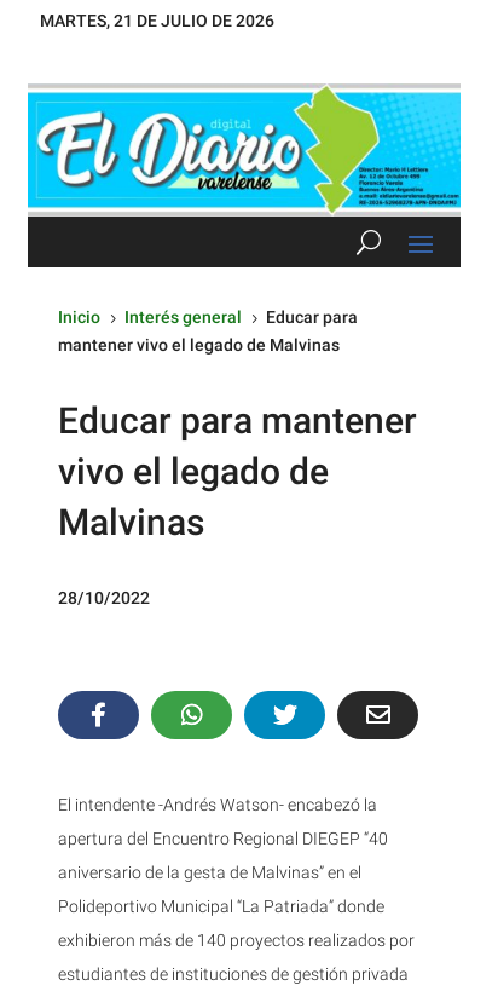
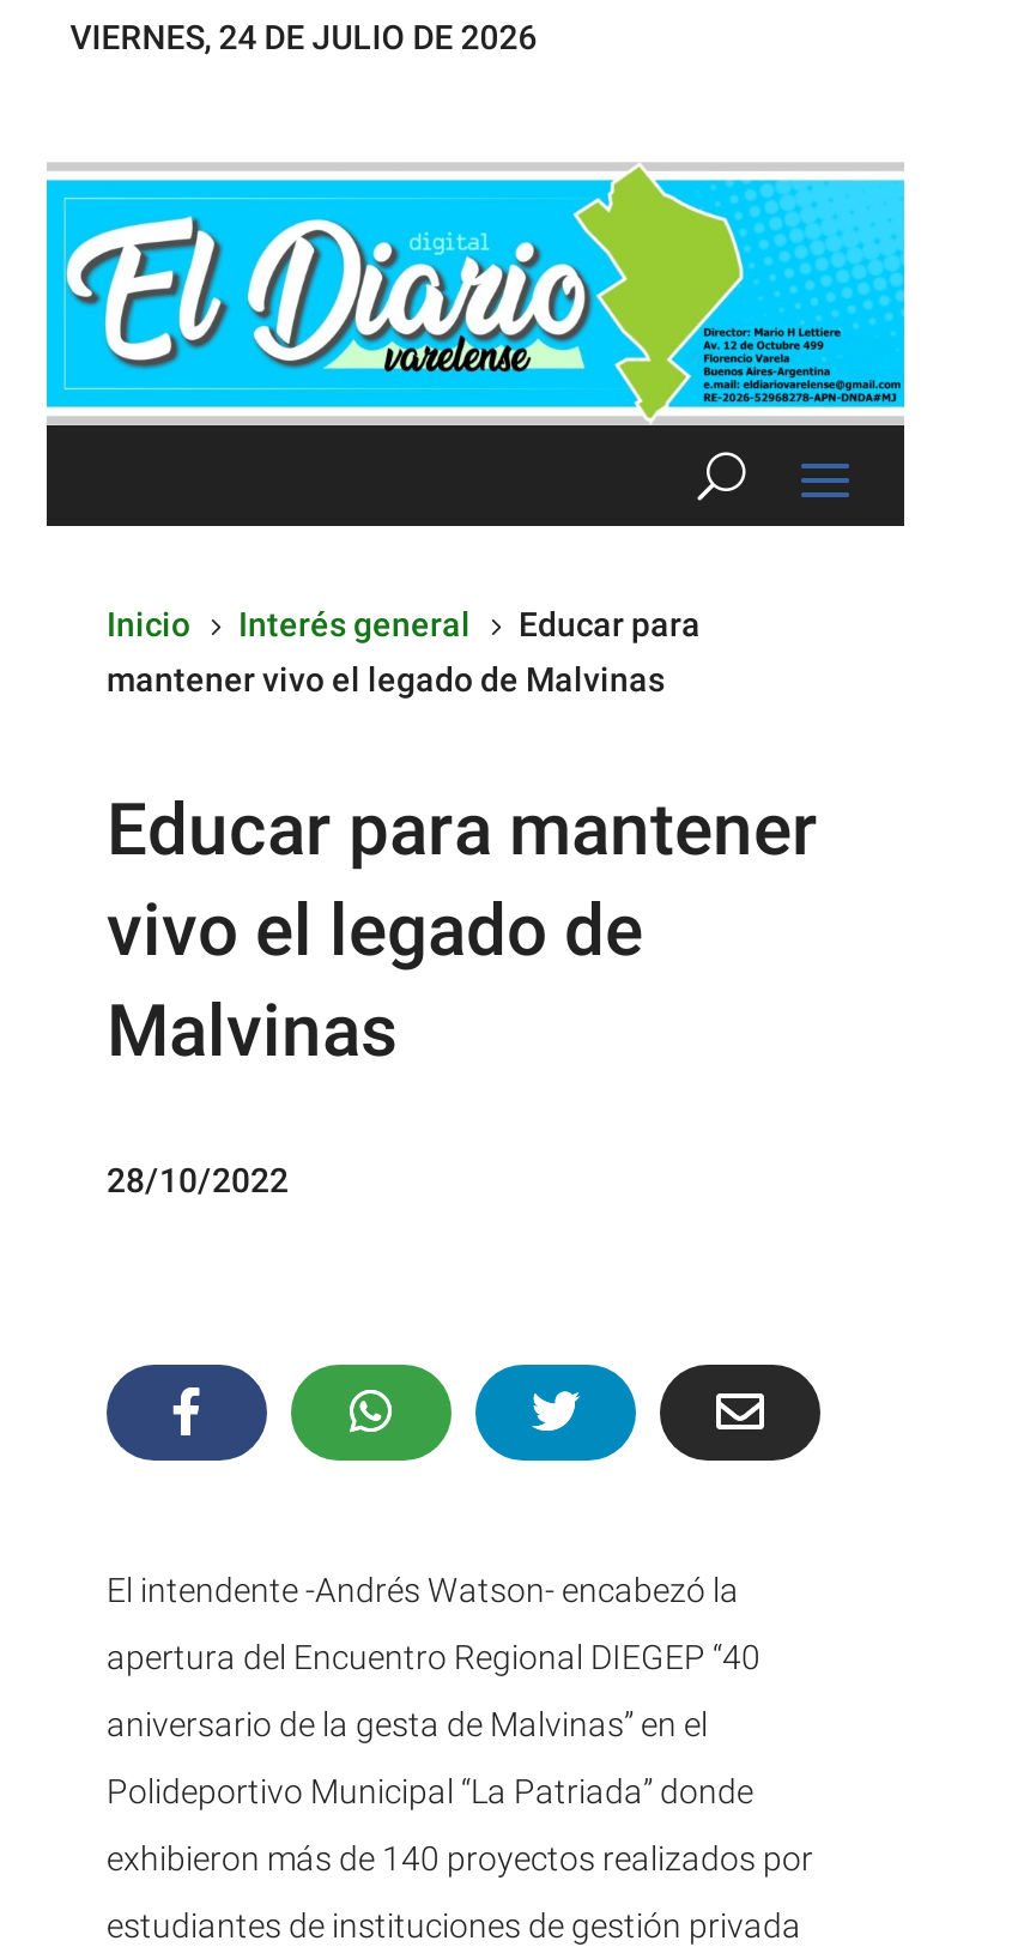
[40,11,274,30] MARTES, 21 DE JULIO DE 2026 -> [70,18,537,56] VIERNES, 24 DE JULIO DE 2026

